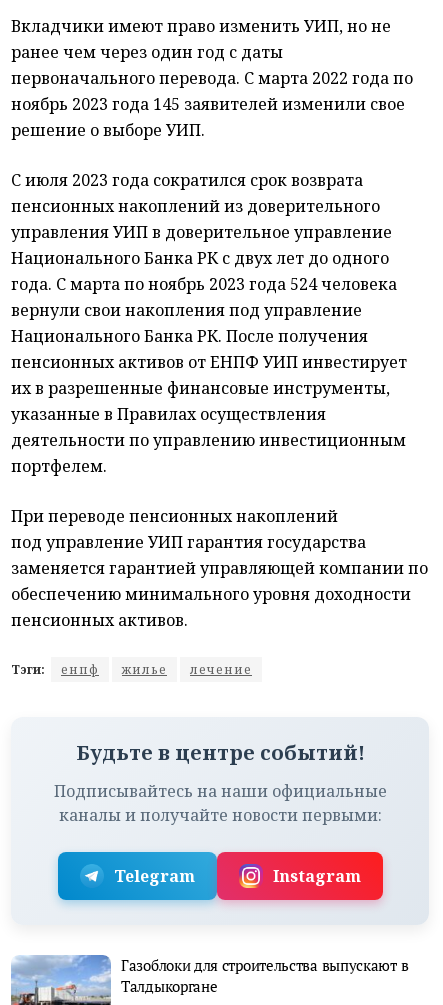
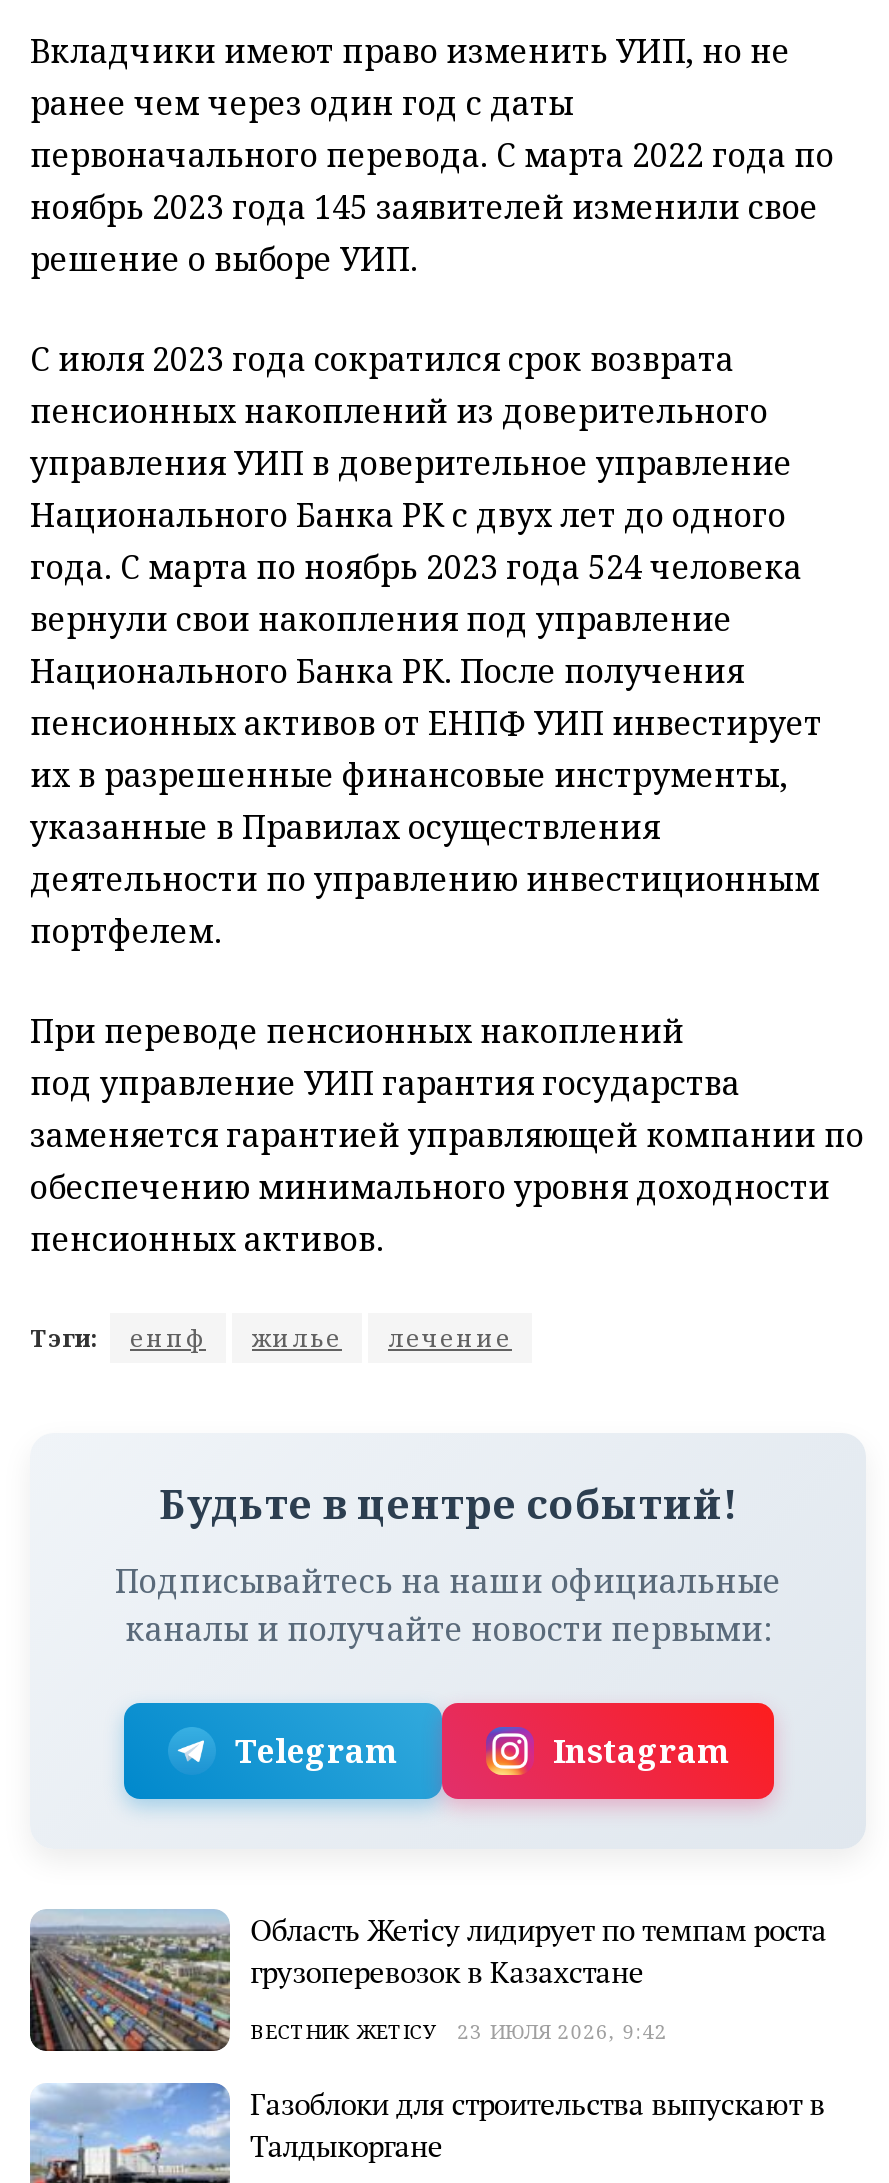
none -> [28,1909,827,2053] [image] | Область Жетісу лидирует по темпам роста | грузоперевозок в Казахстане | ВЕСТНИК ЖЕТІСУ | 23 ИЮЛЯ 2026, 9:42

